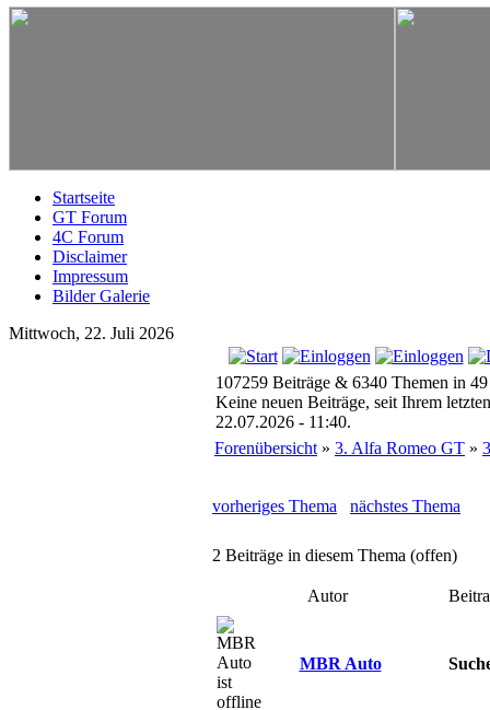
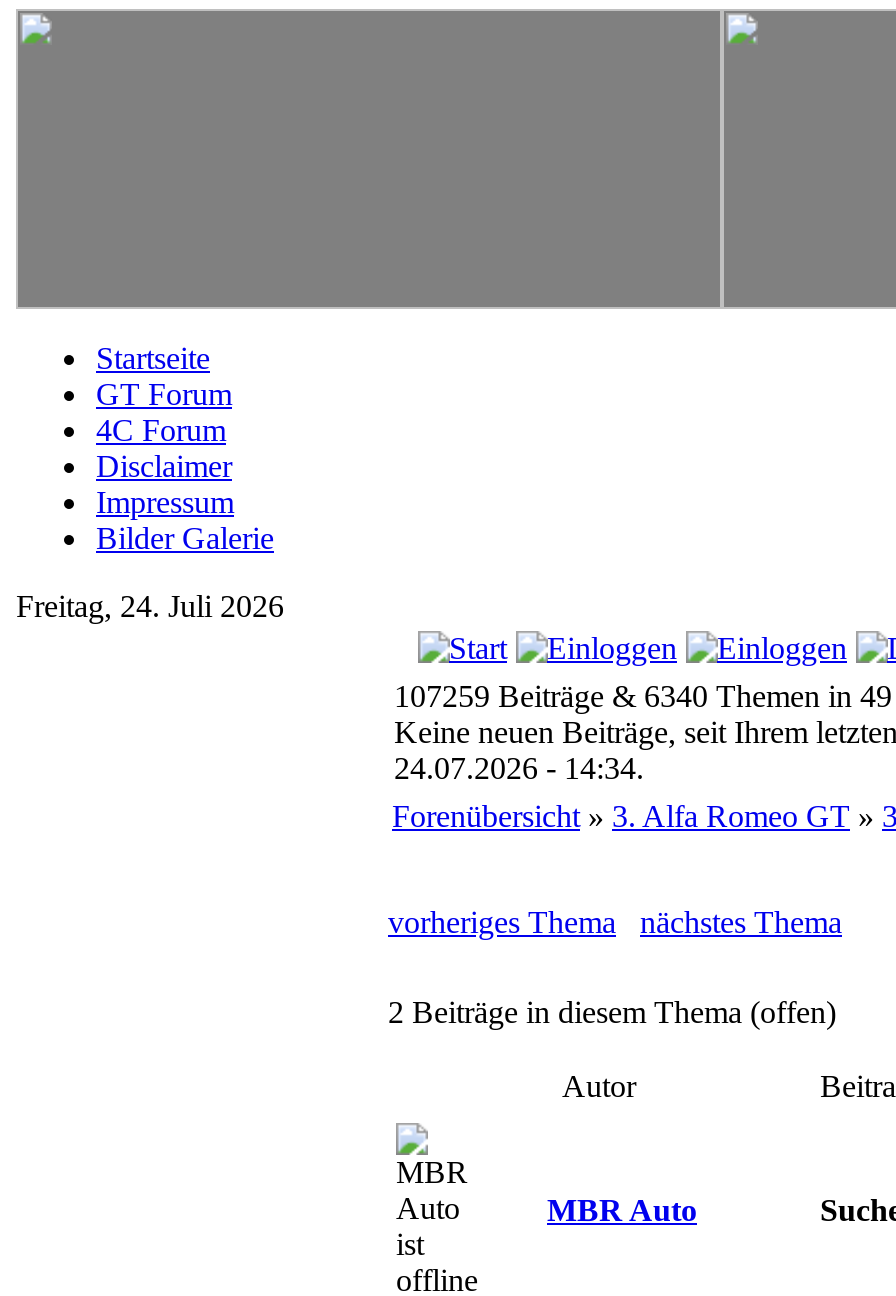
[9,324,174,342] Mittwoch, 22. Juli 2026 -> [16,589,284,623] Freitag, 24. Juli 2026
[215,412,351,431] 22.07.2026 - 11:40. -> [394,751,644,785] 24.07.2026 - 14:34.

